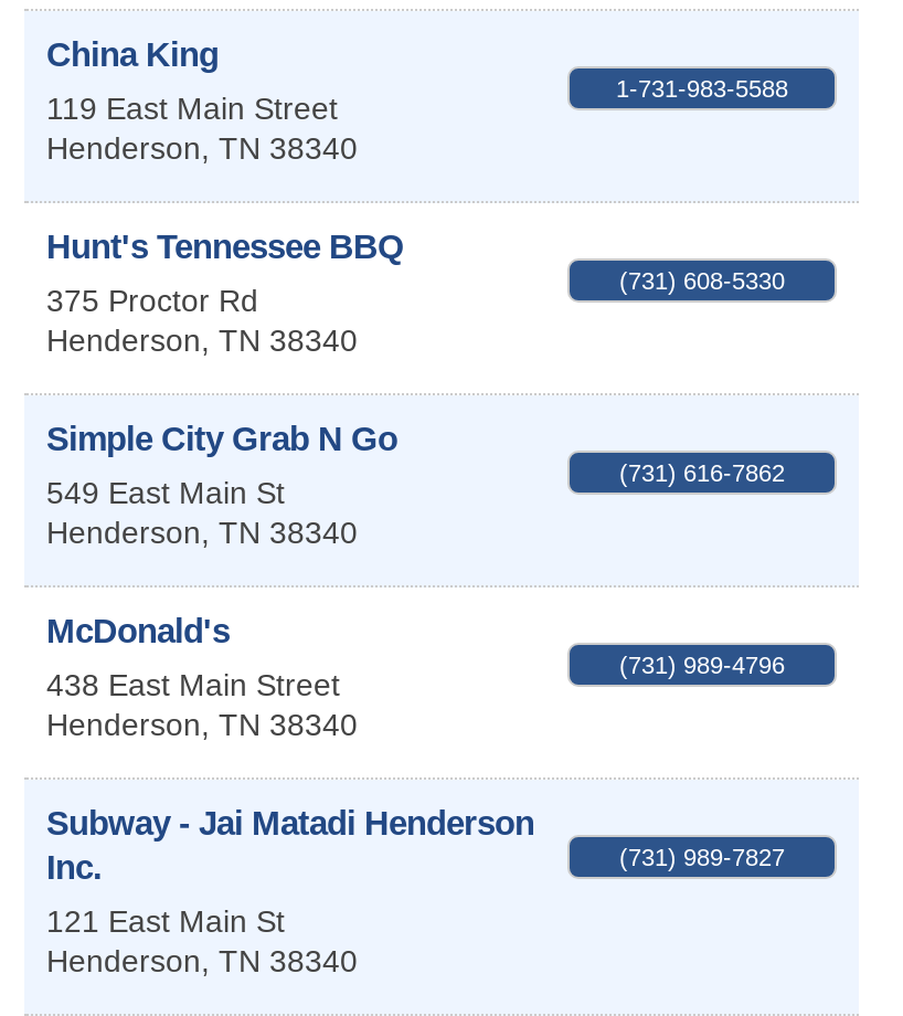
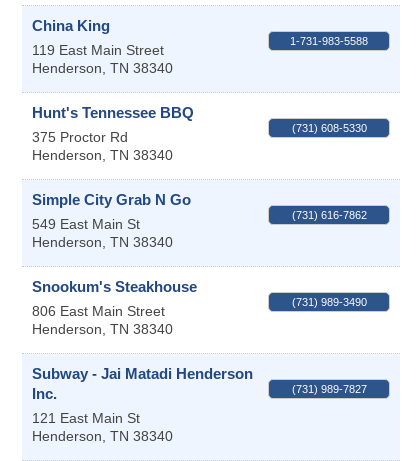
[46,612,230,650] McDonald's -> [32,278,197,295] Snookum's Steakhouse
[619,652,785,679] (731) 989-4796 -> [291,296,366,308] (731) 989-3490
[46,668,340,703] 438 East Main Street -> [32,303,165,319] 806 East Main Street

